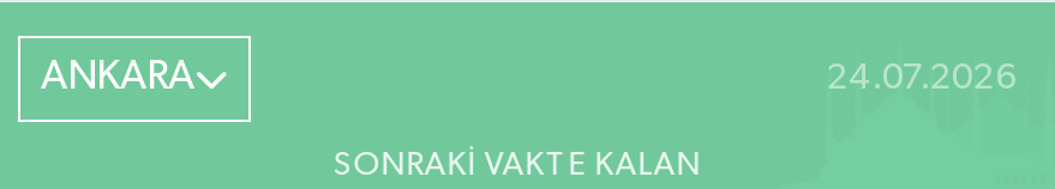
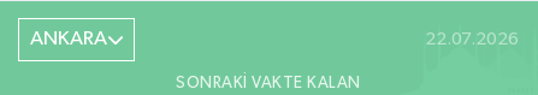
[827,60,1017,95] 24.07.2026 -> [425,30,519,48] 22.07.2026

